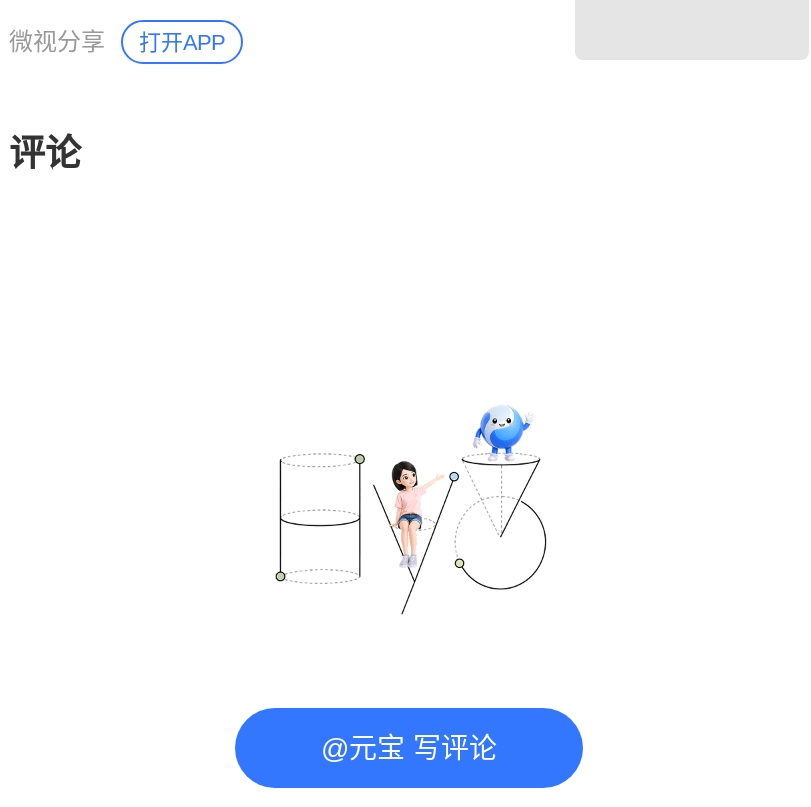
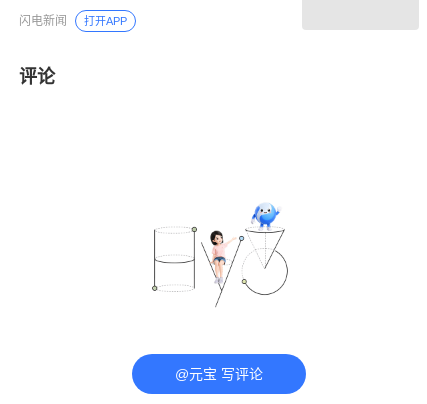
[9,28,105,56] 微视分享 -> [19,14,67,28] 闪电新闻

